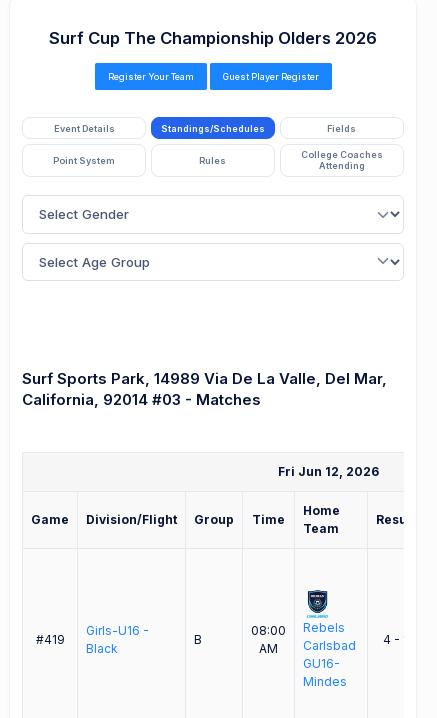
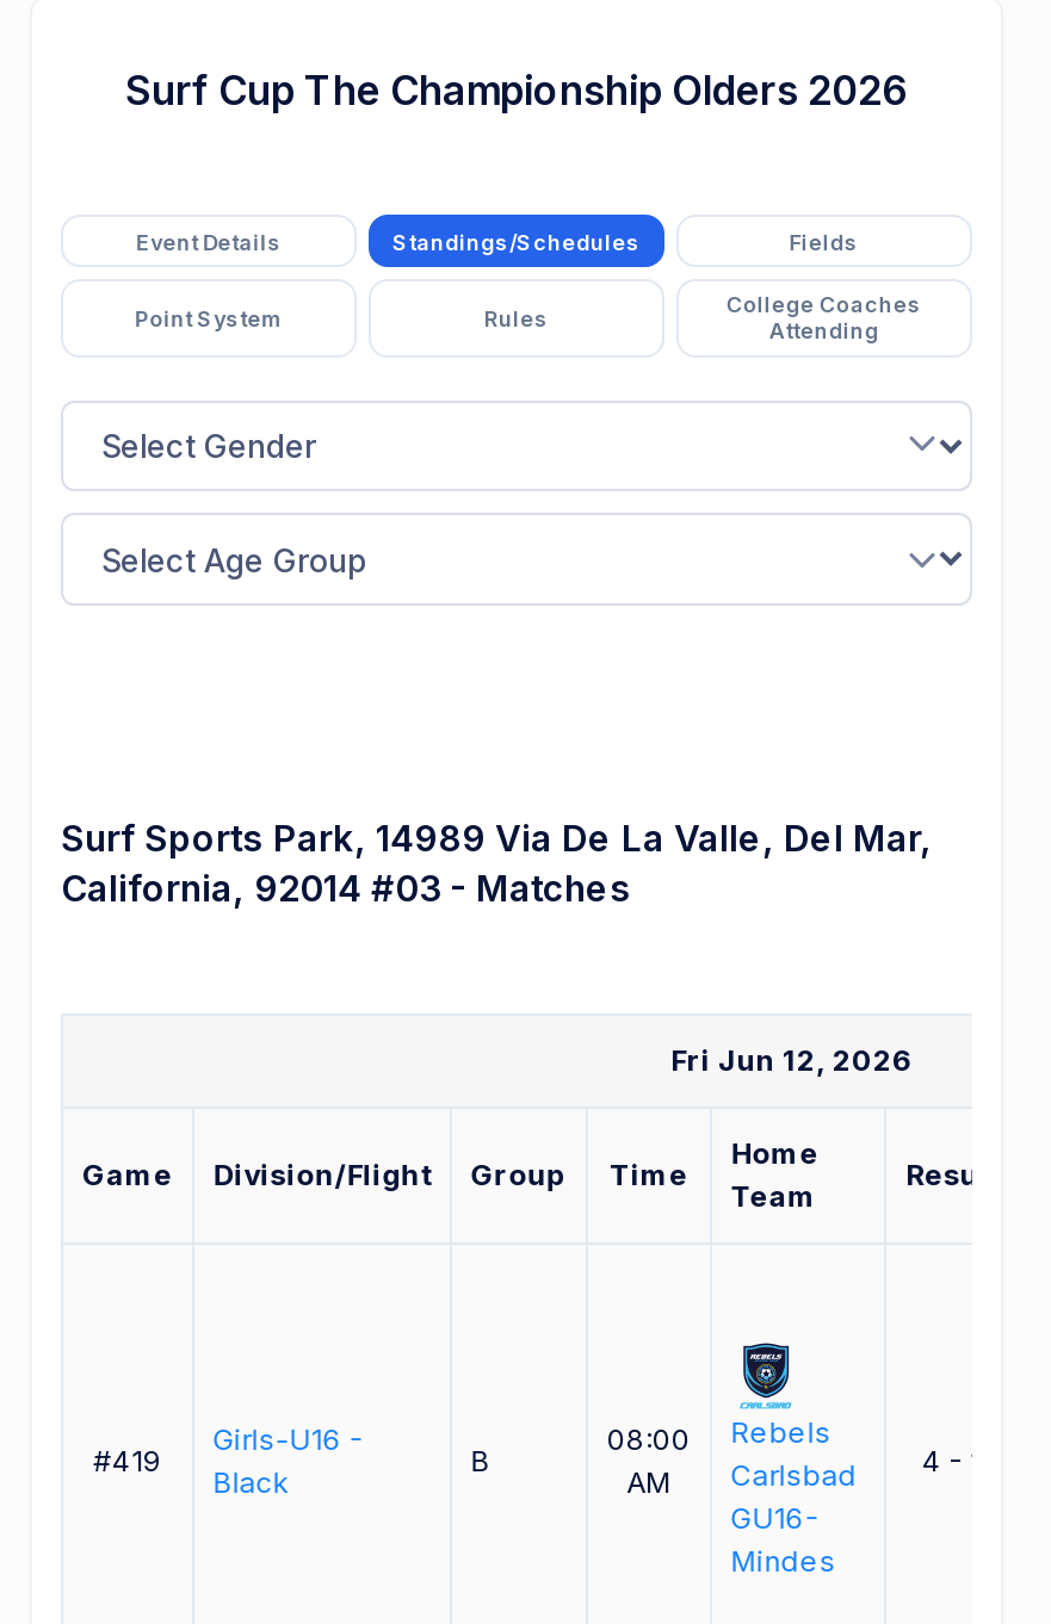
[107,71,318,82] Register Your Team | Guest Player Register -> none

